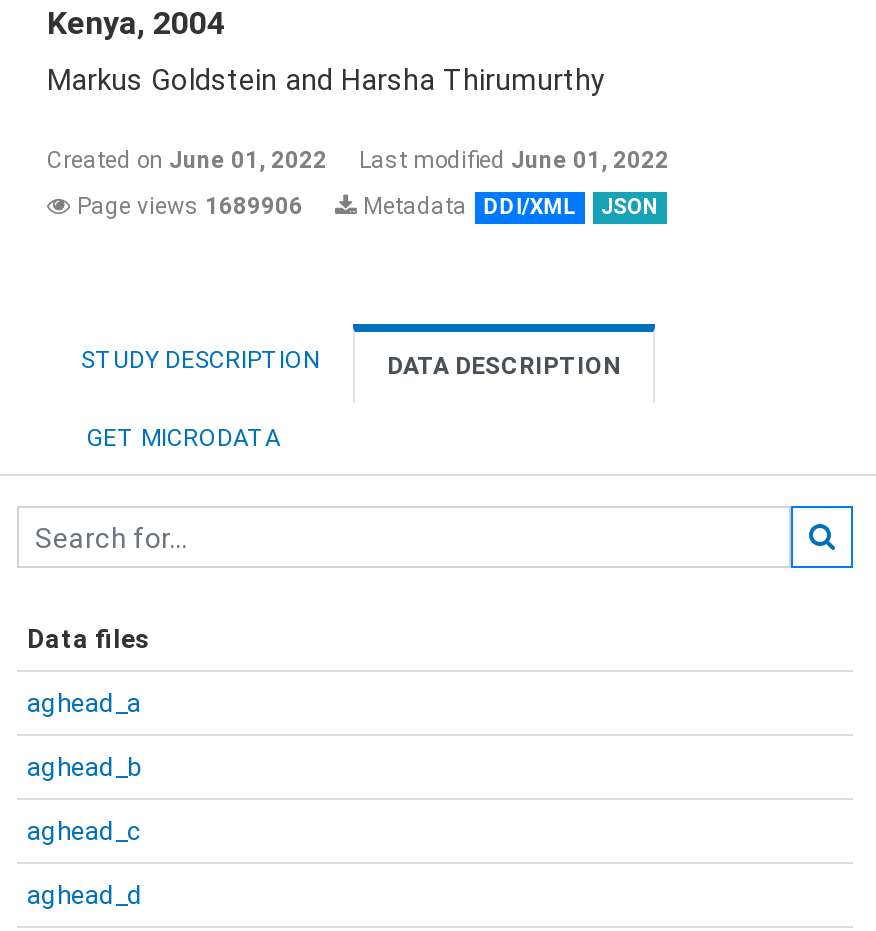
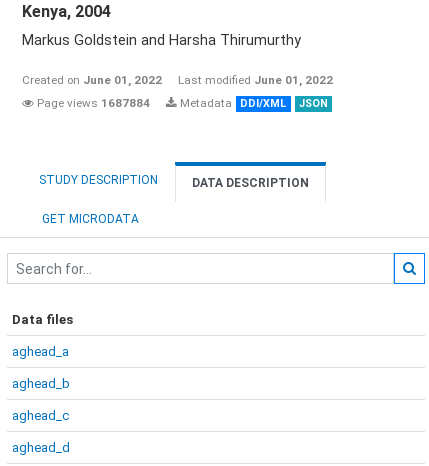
[71,192,659,220] Page views 1689906 Metadata DDI/XML JSON -> [34,96,328,110] Page views 1687884 Metadata DDI/XML JSON

